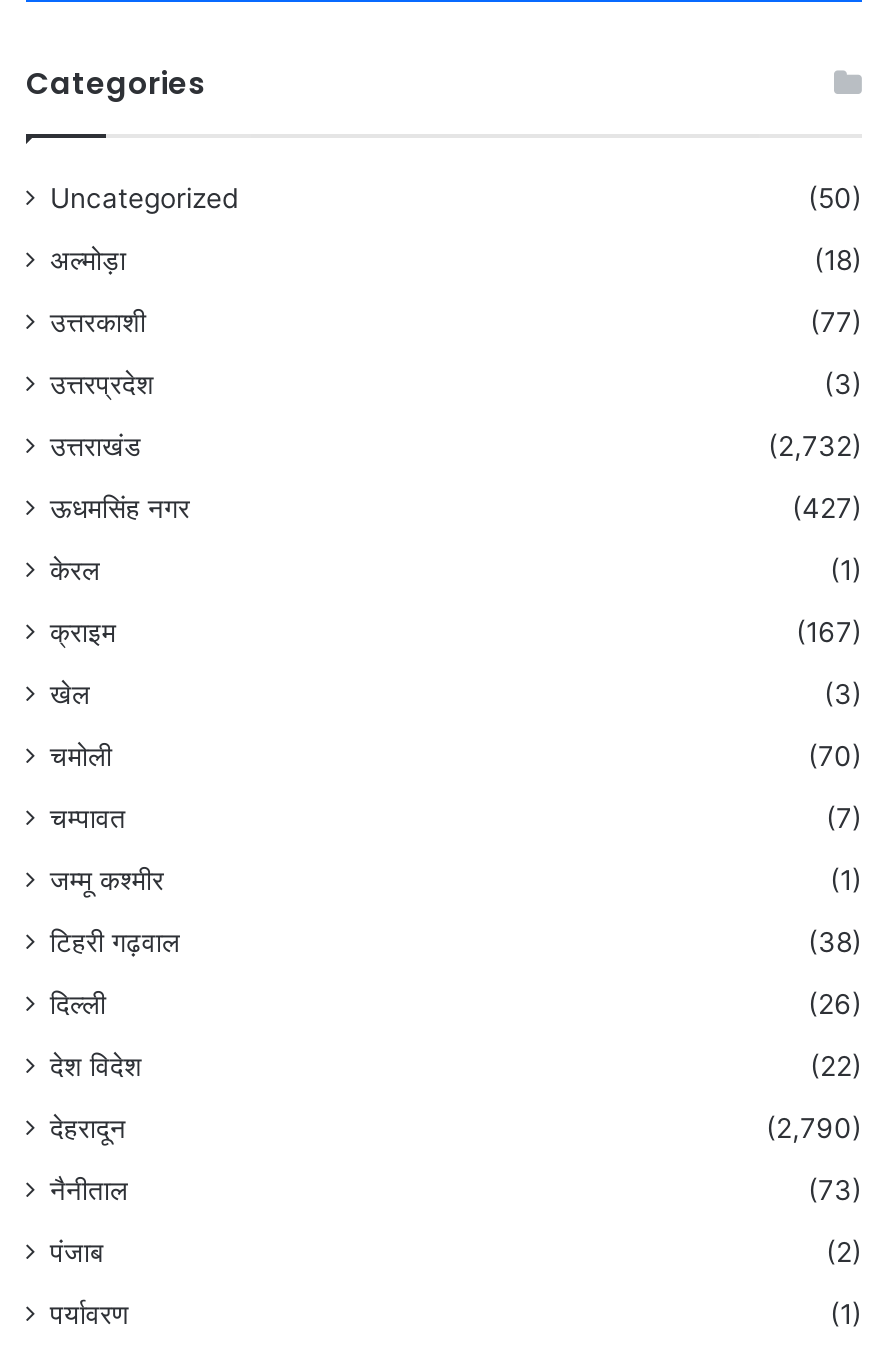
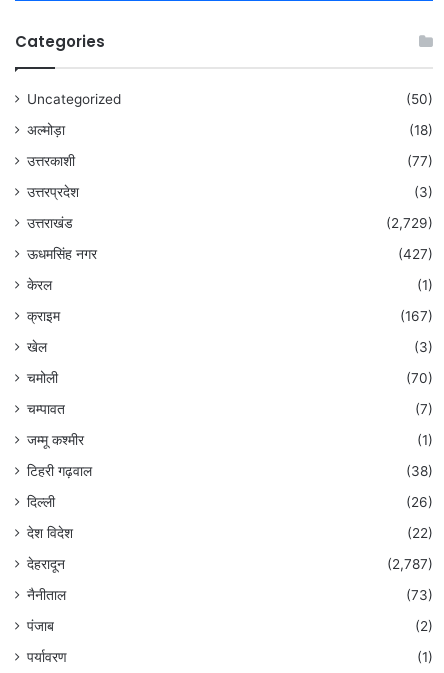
[768,430,862,462] (2,732) -> [386,215,433,231] (2,729)
[766,1112,862,1144] (2,790) -> [387,556,433,572] (2,787)

